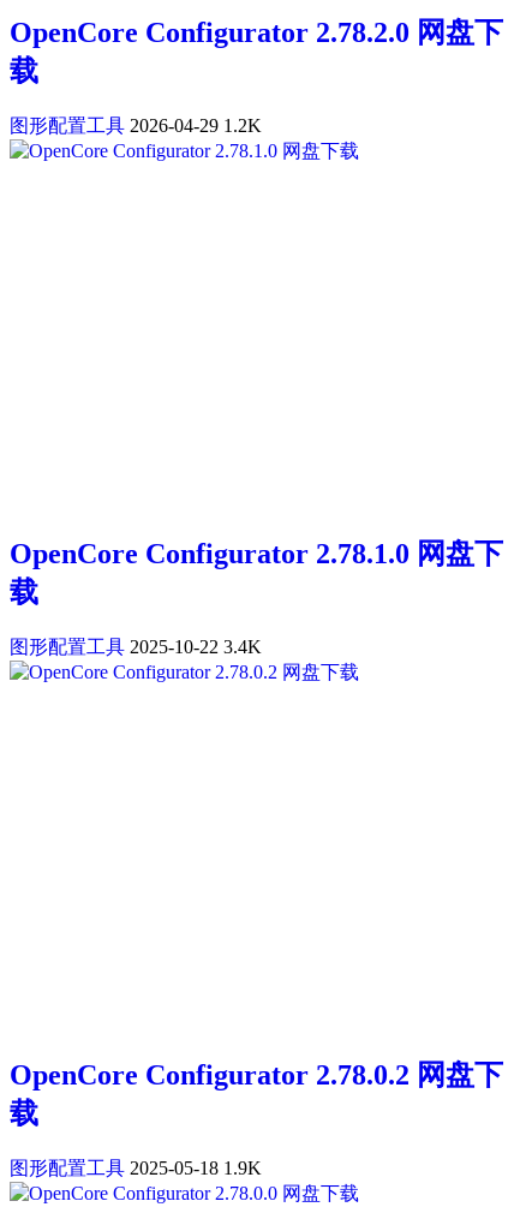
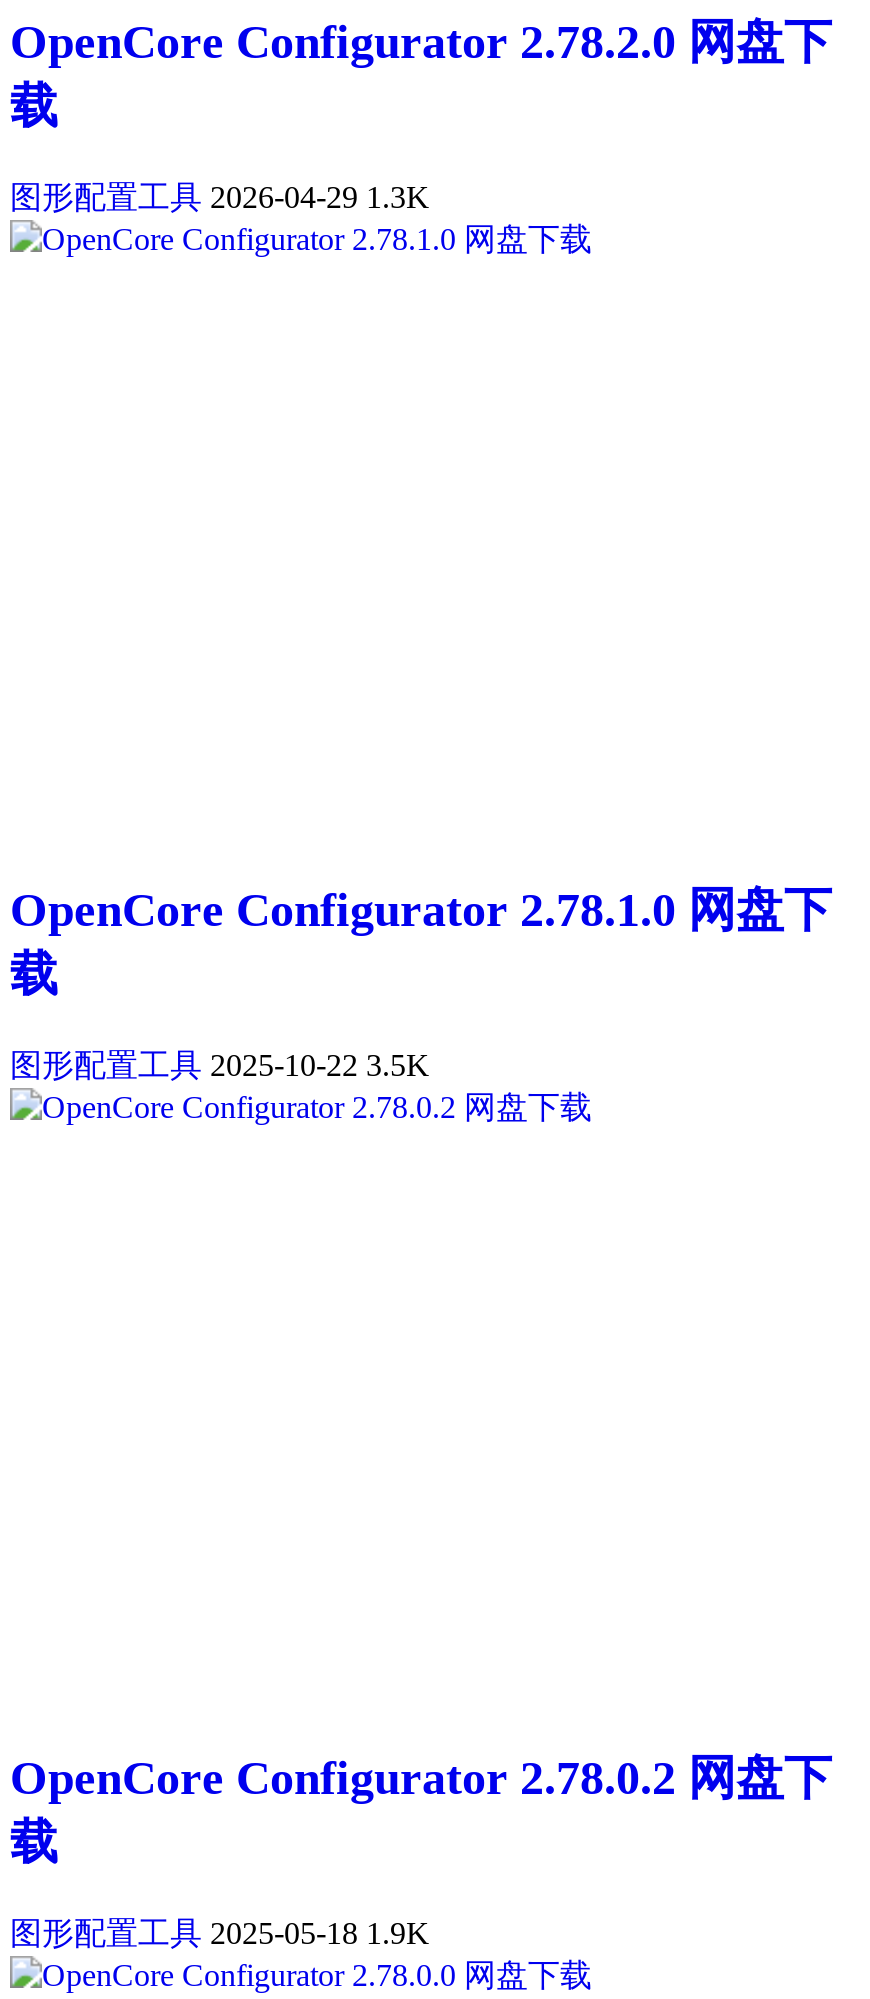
[10,115,262,136] 图形配置工具 2026-04-29 1.2K -> [10,180,430,214] 图形配置工具 2026-04-29 1.3K
[10,636,262,657] 图形配置工具 2025-10-22 3.4K -> [10,1048,430,1082] 图形配置工具 2025-10-22 3.5K

